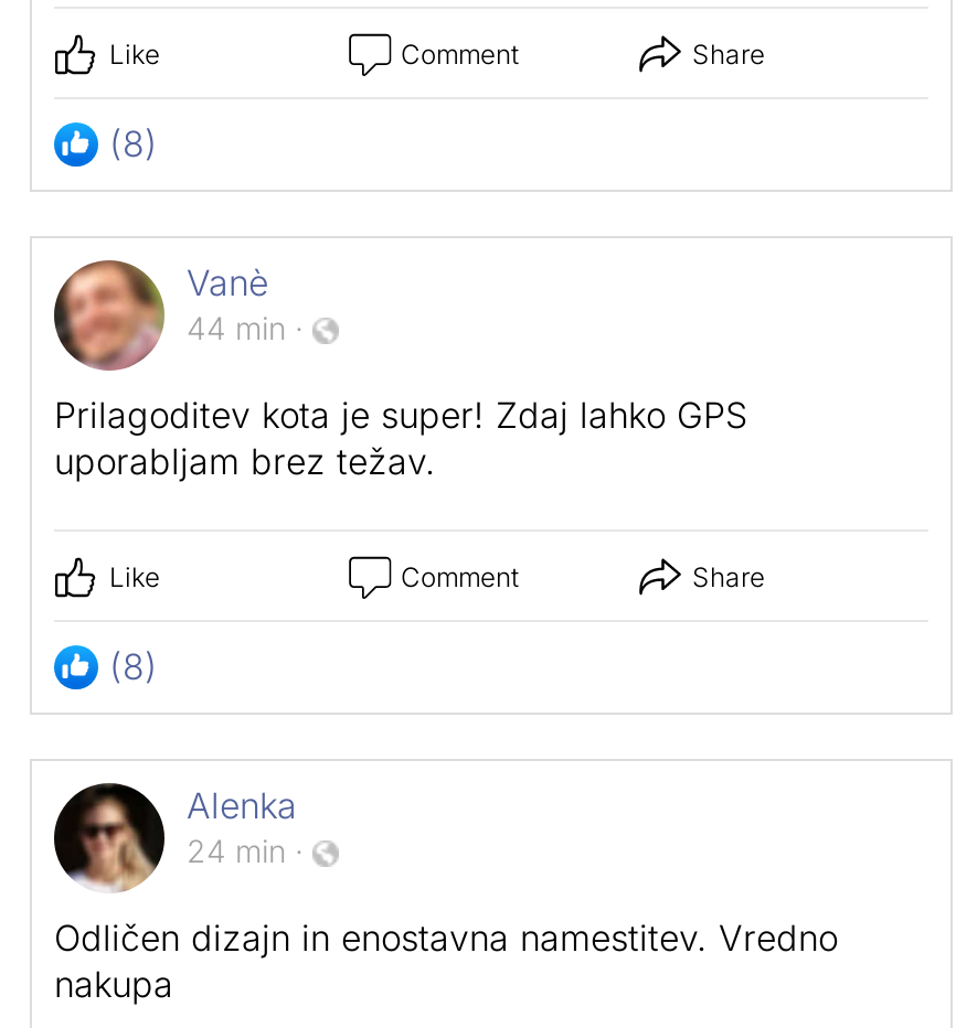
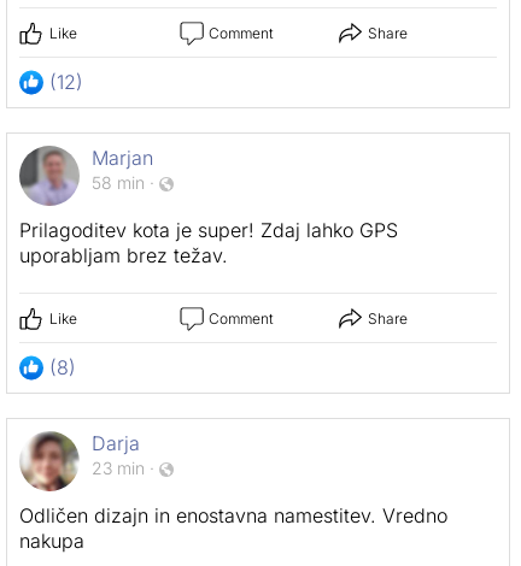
[109,122,158,166] (8) -> [49,70,83,94] (12)
[56,260,312,368] [image] | Vanè | 44 min · -> [19,145,159,206] [image] | Marjan | 58 min ·
[52,783,312,893] [image] | Alenka | 24 min · -> [19,431,159,493] [image] | Darja | 23 min ·

